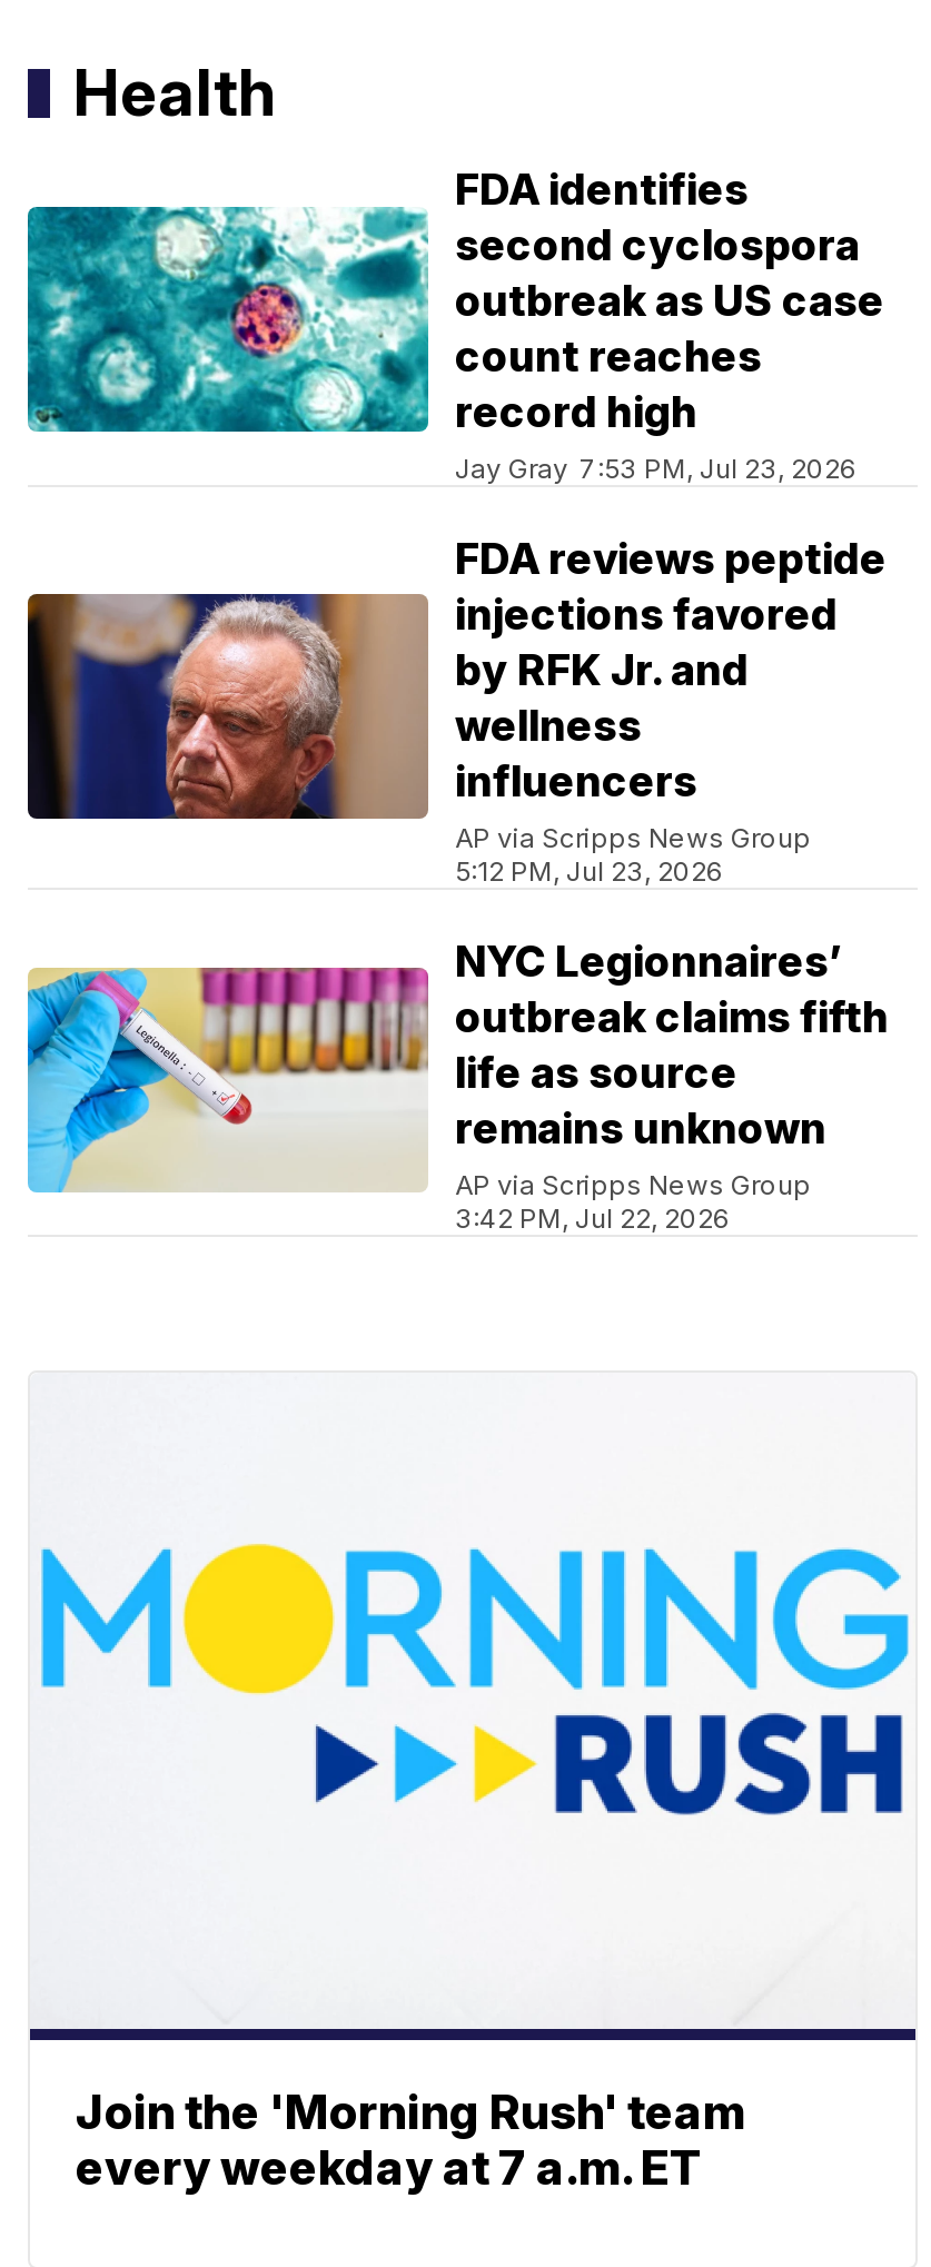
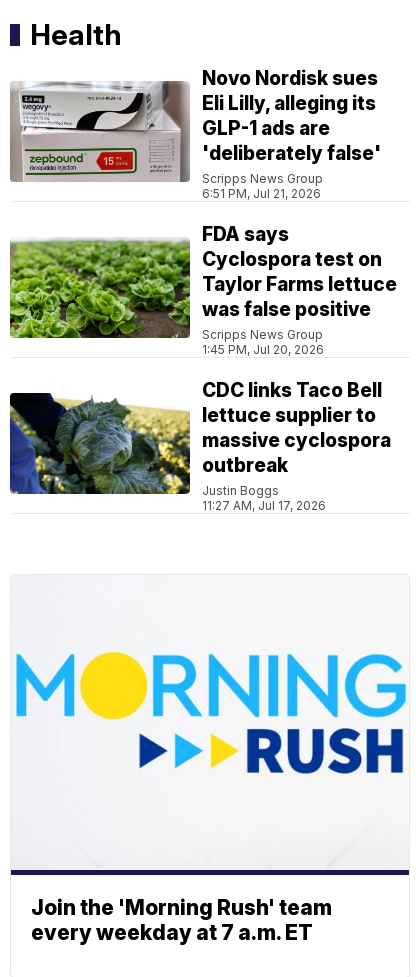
[26,166,884,486] [image] | FDA identifies | second cyclospora | outbreak as US case | count reaches | record high | Jay Gray 7:53 PM, Jul 23, 2026 -> [9,67,381,201] [image] | Novo Nordisk sues | Eli Lilly, alleging its | GLP-1 ads are | 'deliberately false' | Scripps News Group | 6:51 PM, Jul 21, 2026
[26,535,887,889] [image] | FDA reviews peptide | injections favored | by RFK Jr. and | wellness | influencers | AP via Scripps News Group | 5:12 PM, Jul 23, 2026 -> [9,223,397,357] [image] | FDA says | Cyclospora test on | Taylor Farms lettuce | was false positive | Scripps News Group | 1:45 PM, Jul 20, 2026
[26,938,889,1236] [image] | NYC Legionnaires’ | outbreak claims fifth | life as source | remains unknown | AP via Scripps News Group | 3:42 PM, Jul 22, 2026 -> [9,379,391,513] [image] | CDC links Taco Bell | lettuce supplier to | massive cyclospora | outbreak | Justin Boggs | 11:27 AM, Jul 17, 2026

